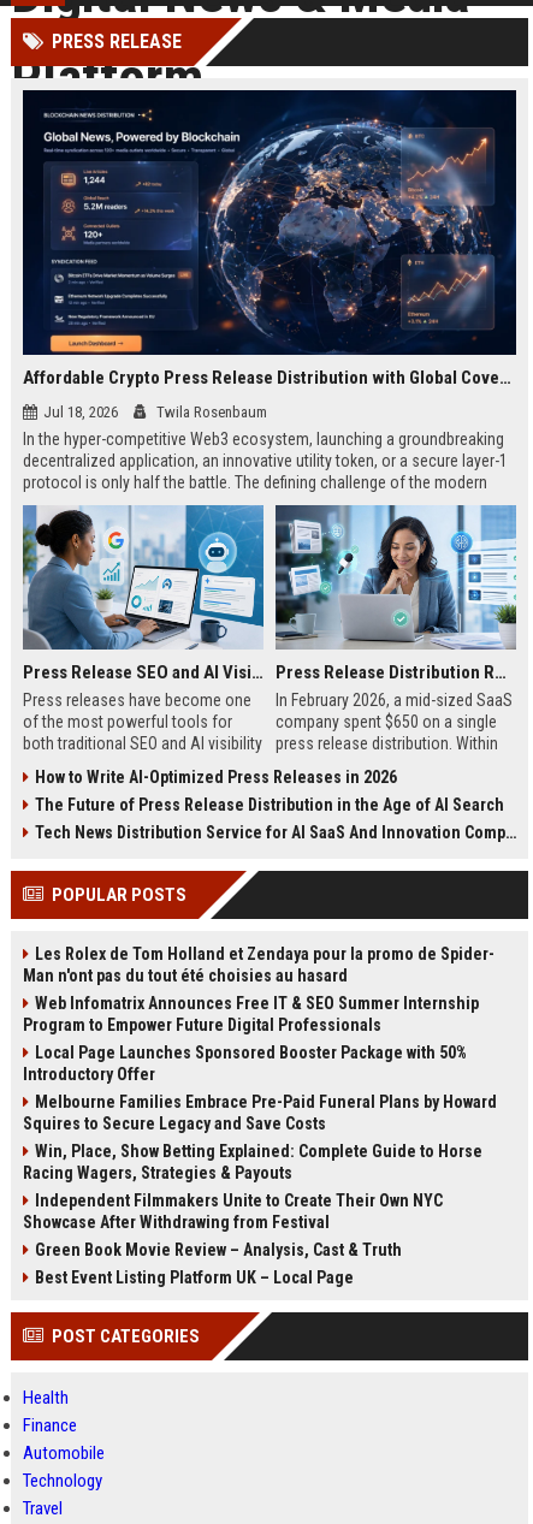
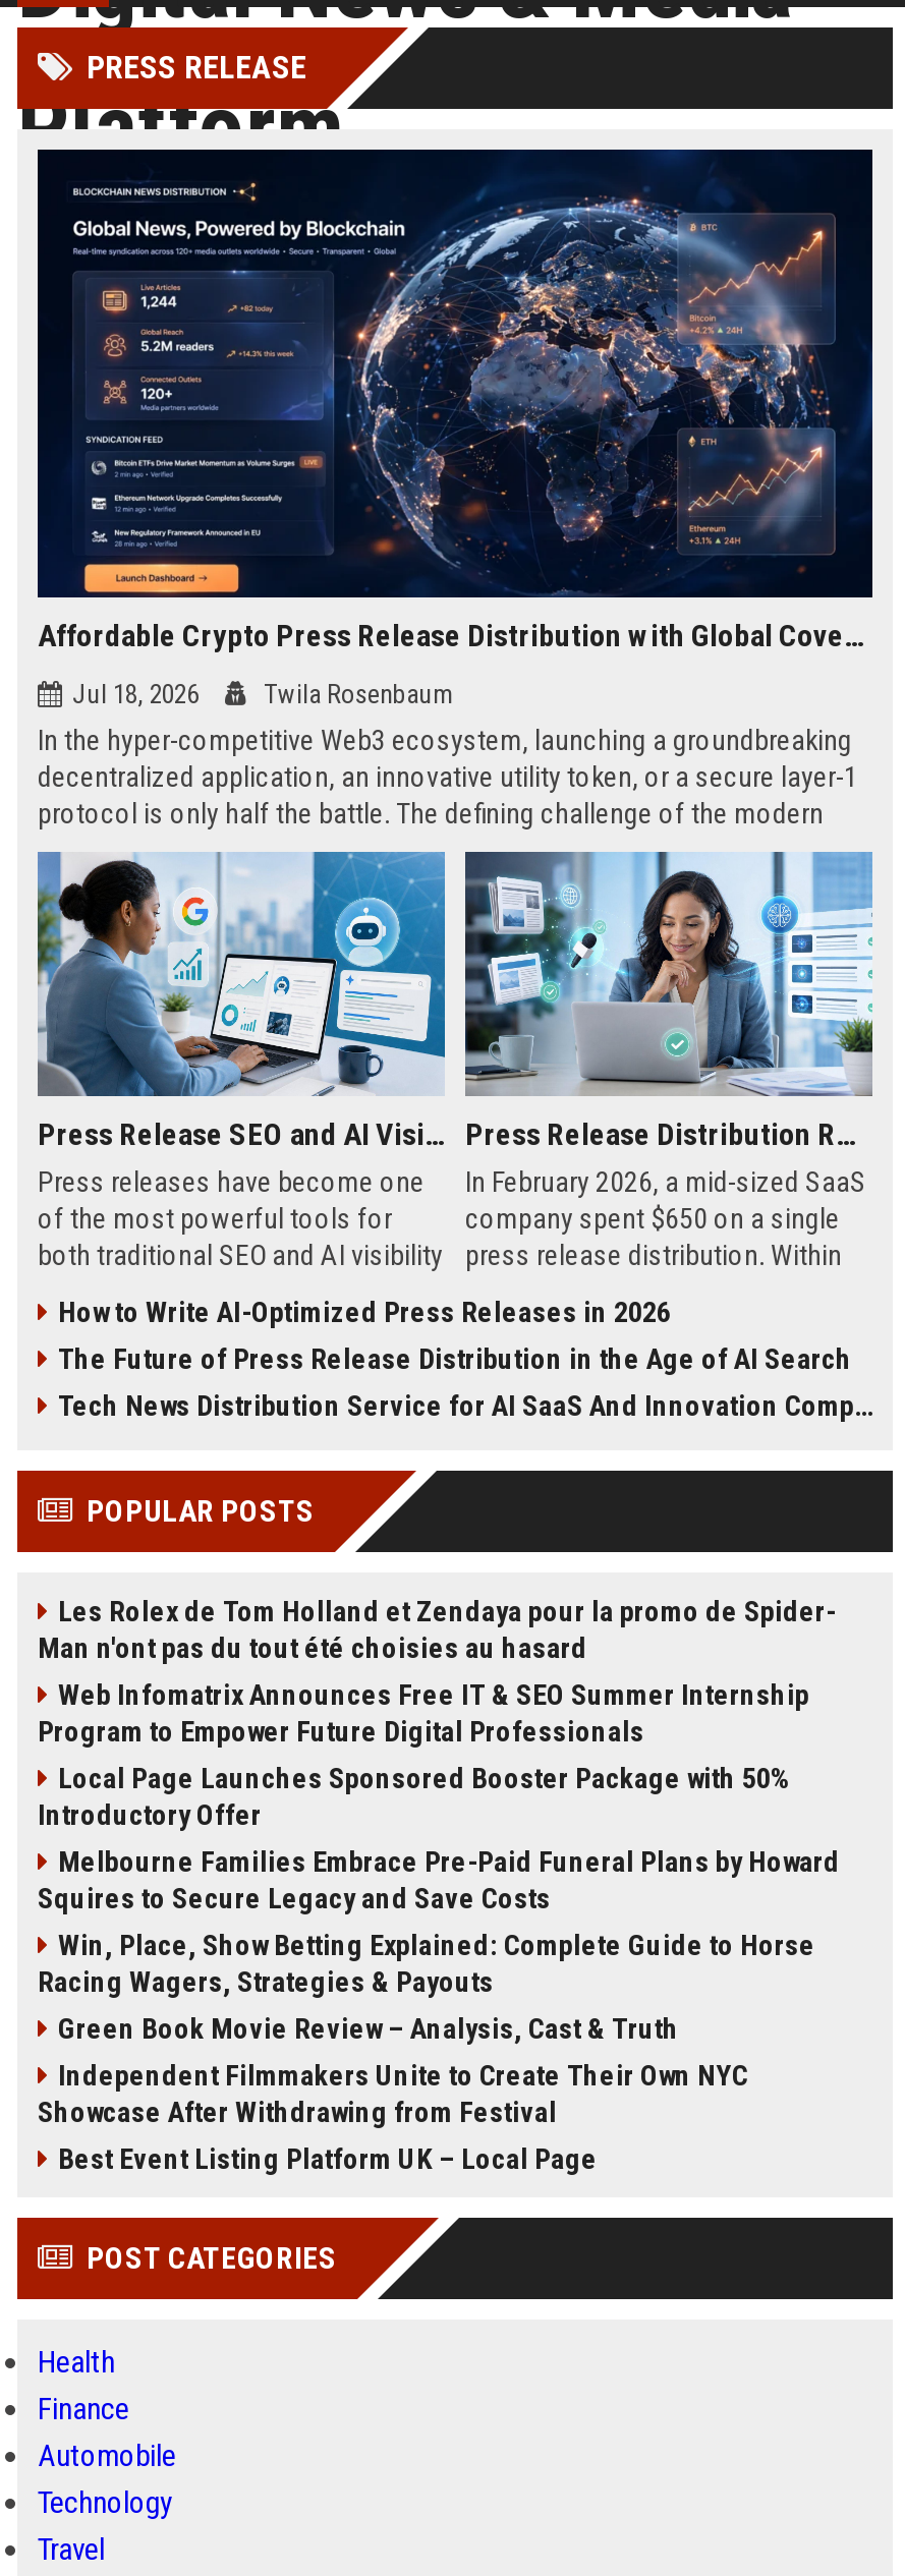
moved [23,1191,443,1232] -> [38,2059,748,2128]: Independent Filmmakers Unite to Create Their Own NYC | Showcase After Withdrawing from Festival
moved [35,1240,402,1259] -> [58,2012,679,2045]: Green Book Movie Review – Analysis, Cast & Truth

